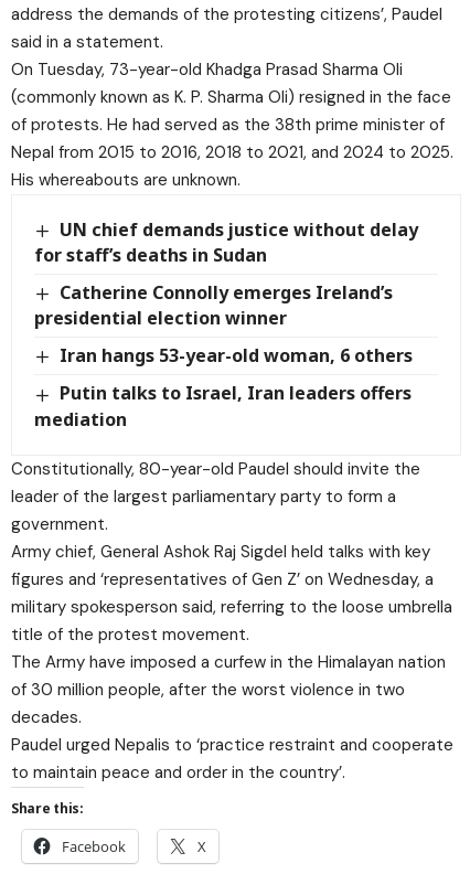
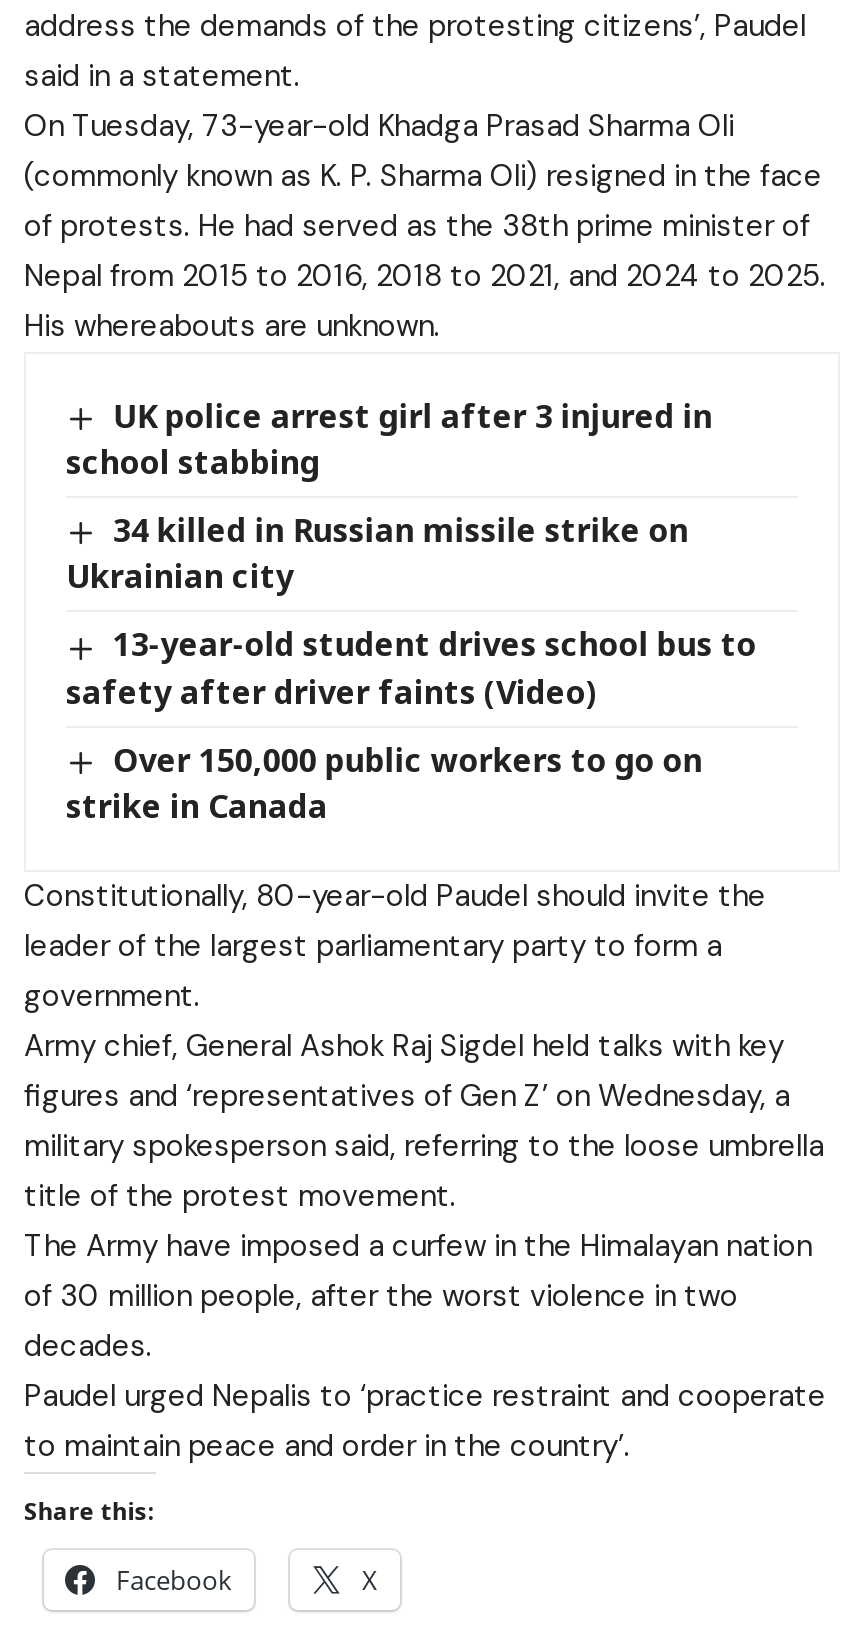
[34,217,419,267] UN chief demands justice without delay | for staff’s deaths in Sudan -> [66,394,713,484] UK police arrest girl after 3 injured in | school stabbing
[34,280,393,330] Catherine Connolly emerges Ireland’s | presidential election winner -> [66,508,689,598] 34 killed in Russian missile strike on | Ukrainian city
[60,343,413,368] Iran hangs 53-year-old woman, 6 others -> [66,622,757,713] 13-year-old student drives school bus to | safety after driver faints (Video)
[34,381,412,431] Putin talks to Israel, Iran leaders offers | mediation -> [66,737,703,827] Over 150,000 public workers to go on | strike in Canada

